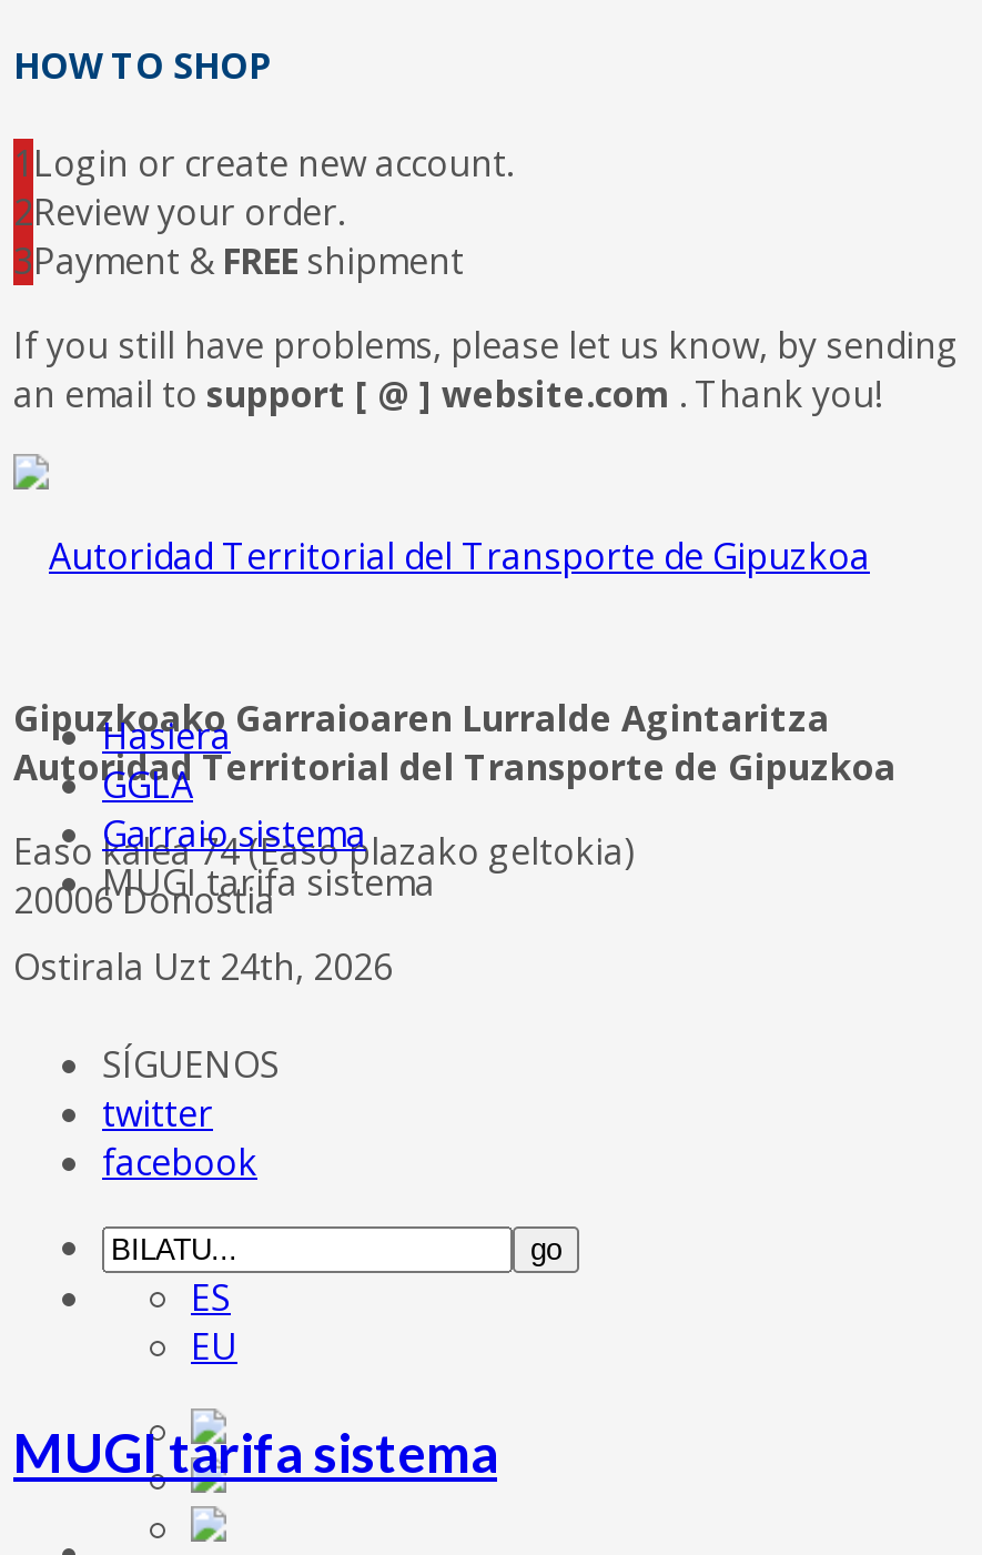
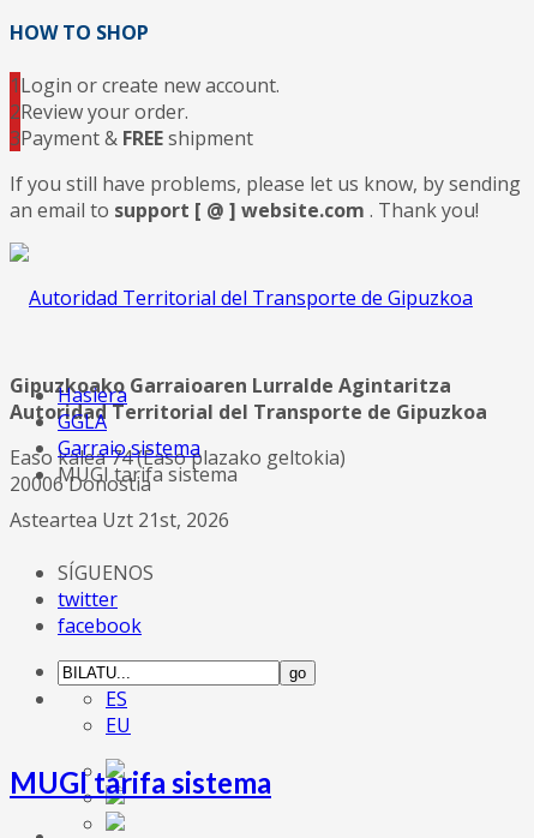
[13,941,393,990] Ostirala Uzt 24th, 2026 -> [10,506,229,532] Asteartea Uzt 21st, 2026

